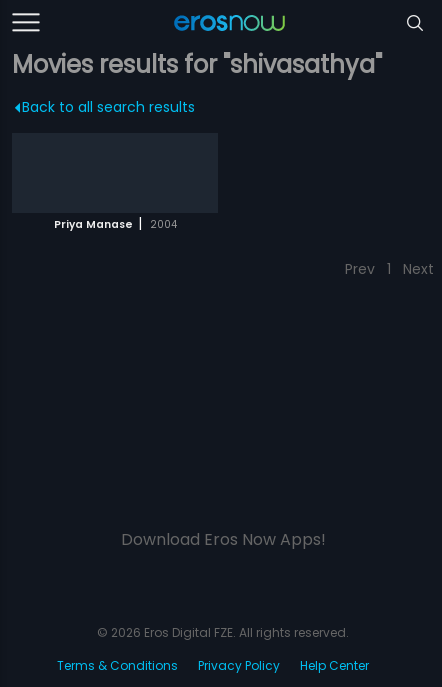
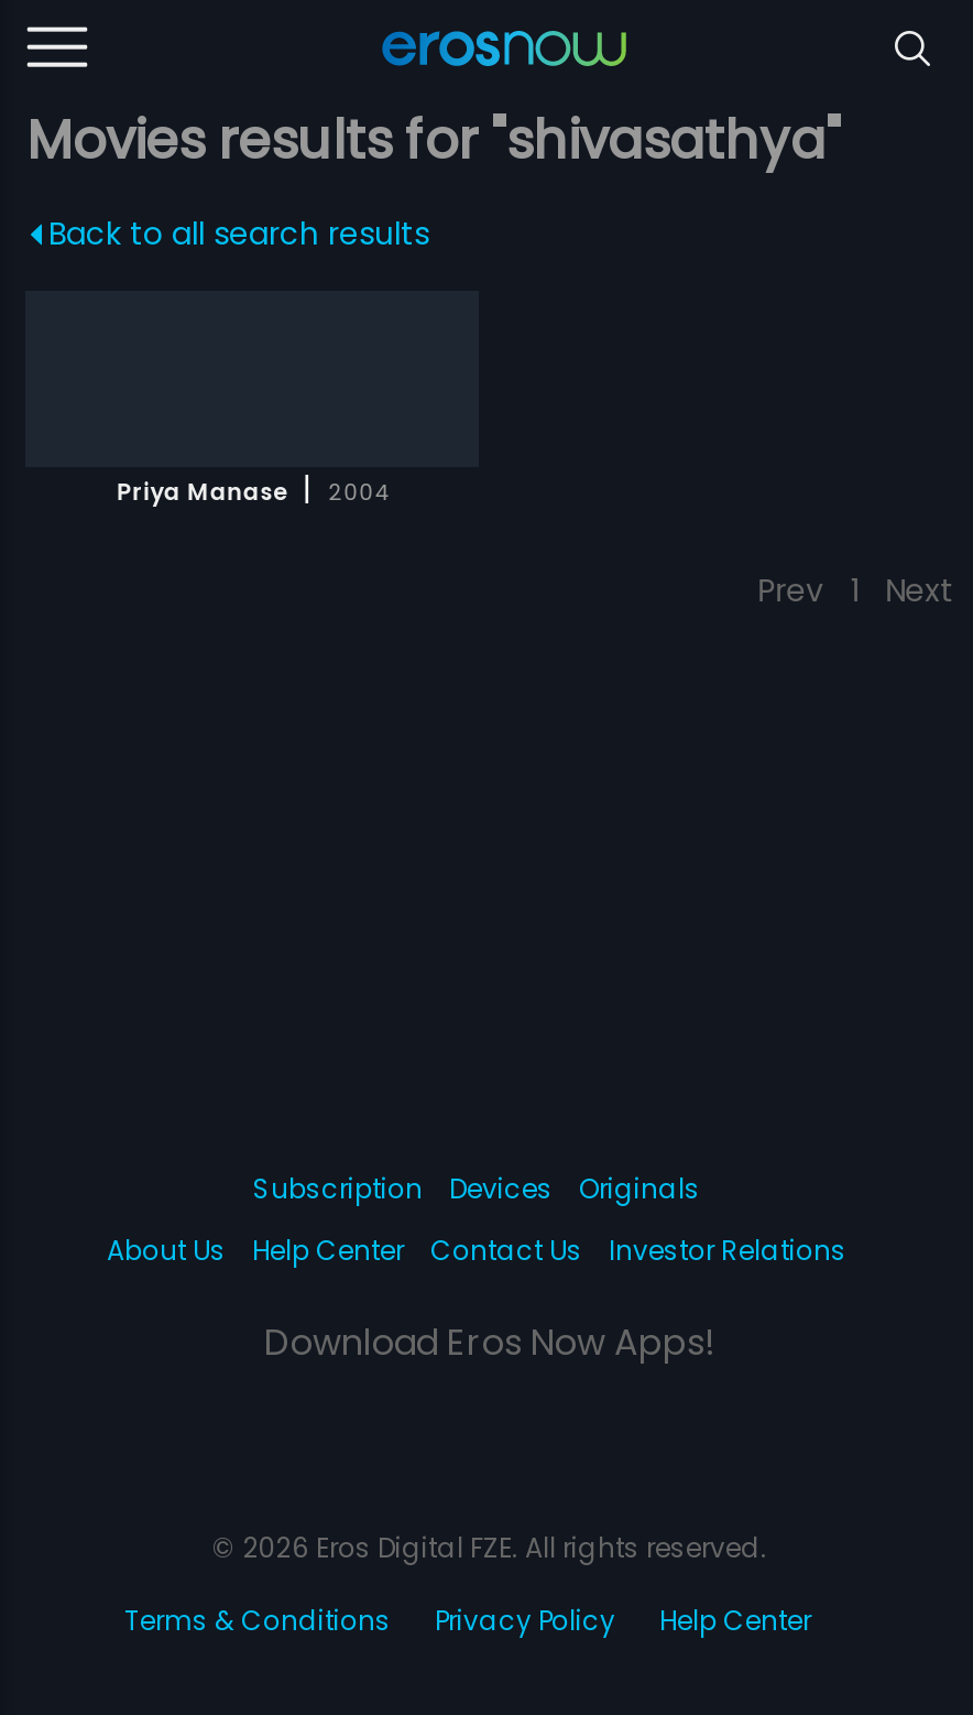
none -> [107,1170,846,1269] Subscription | Devices | Originals | About Us | Help Center | Contact Us | Investor Relations

